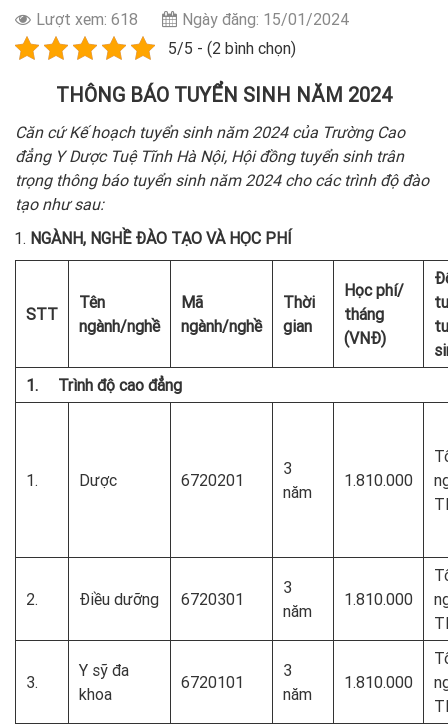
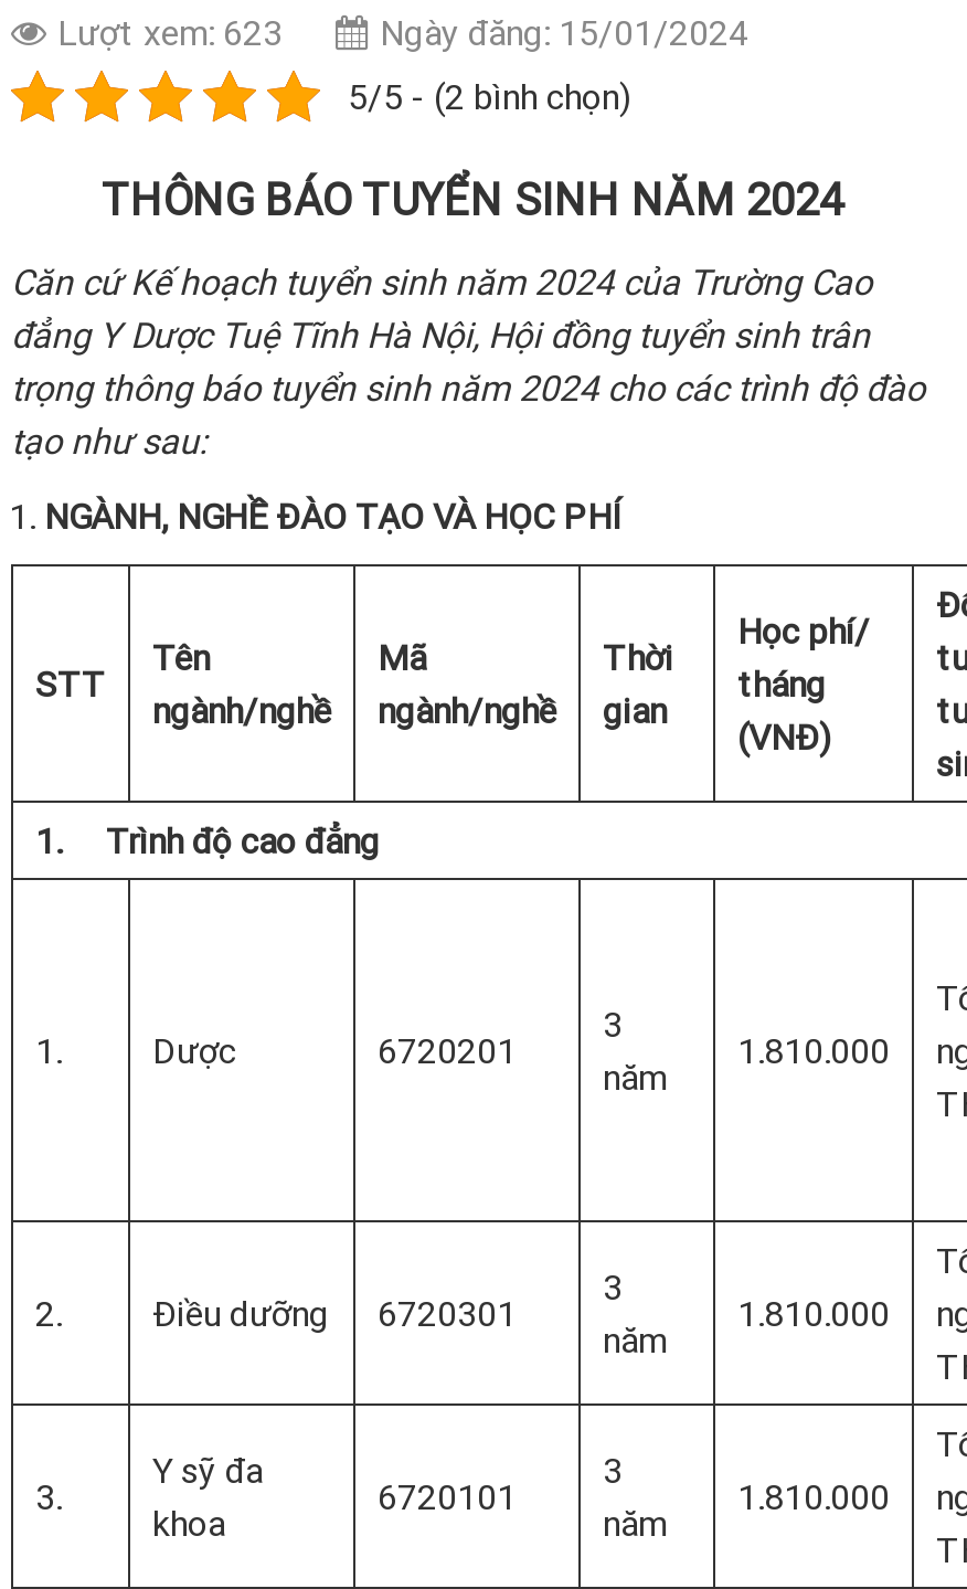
[36,9,349,29] Lượt xem: 618 Ngày đăng: 15/01/2024 -> [57,10,748,54] Lượt xem: 623 Ngày đăng: 15/01/2024

